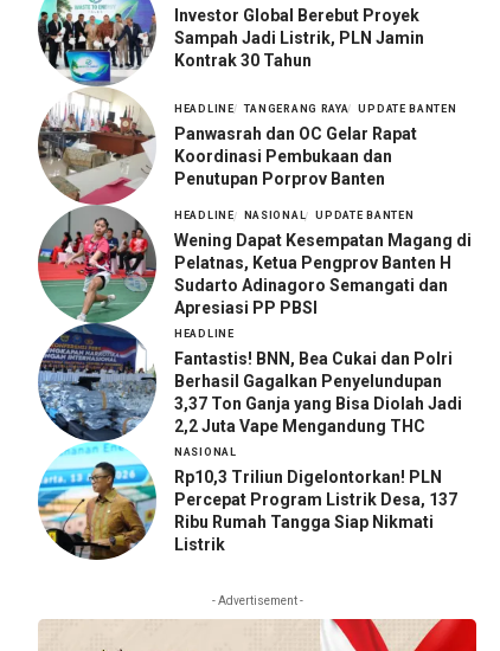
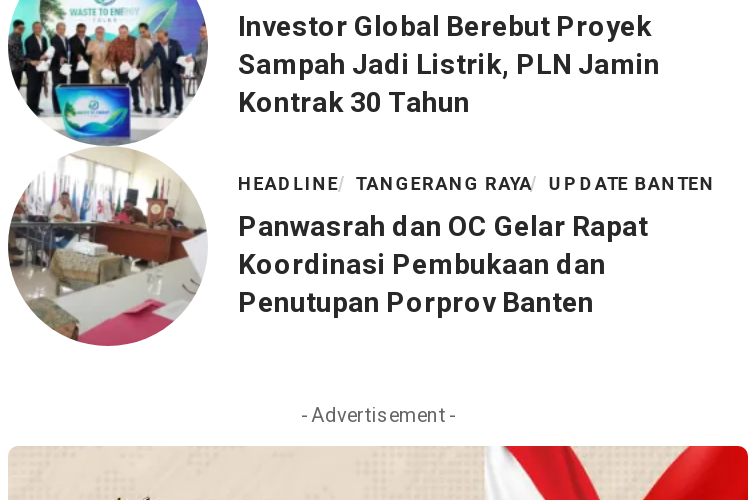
[37,205,472,561] [image] | HEADLINE | NASIONAL | UPDATE BANTEN | Wening Dapat Kesempatan Magang di | Pelatnas, Ketua Pengprov Banten H | Sudarto Adinagoro Semangati dan | Apresiasi PP PBSI | HEADLINE | Fantastis! BNN, Bea Cukai dan Polri | Berhasil Gagalkan Penyelundupan | 3,37 Ton Ganja yang Bisa Diolah Jadi | 2,2 Juta Vape Mengandung THC | NASIONAL | Rp10,3 Triliun Digelontorkan! PLN | Percepat Program Listrik Desa, 137 | Ribu Rumah Tangga Siap Nikmati | Listrik -> none

